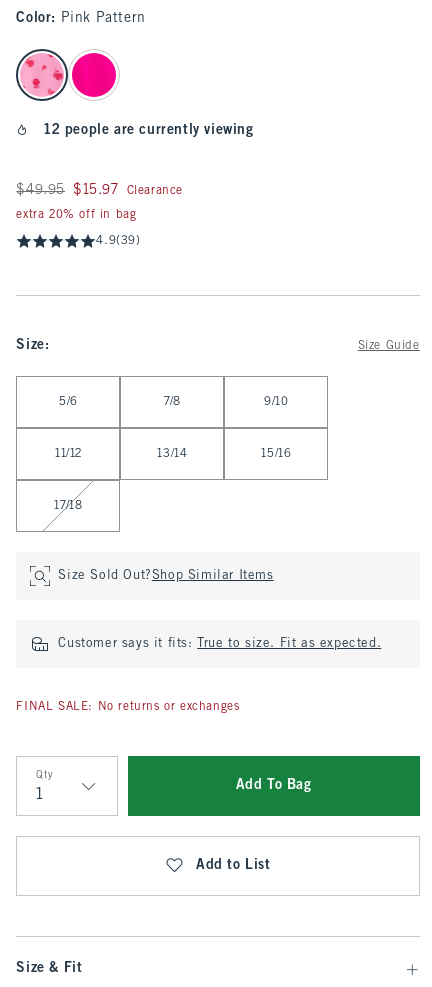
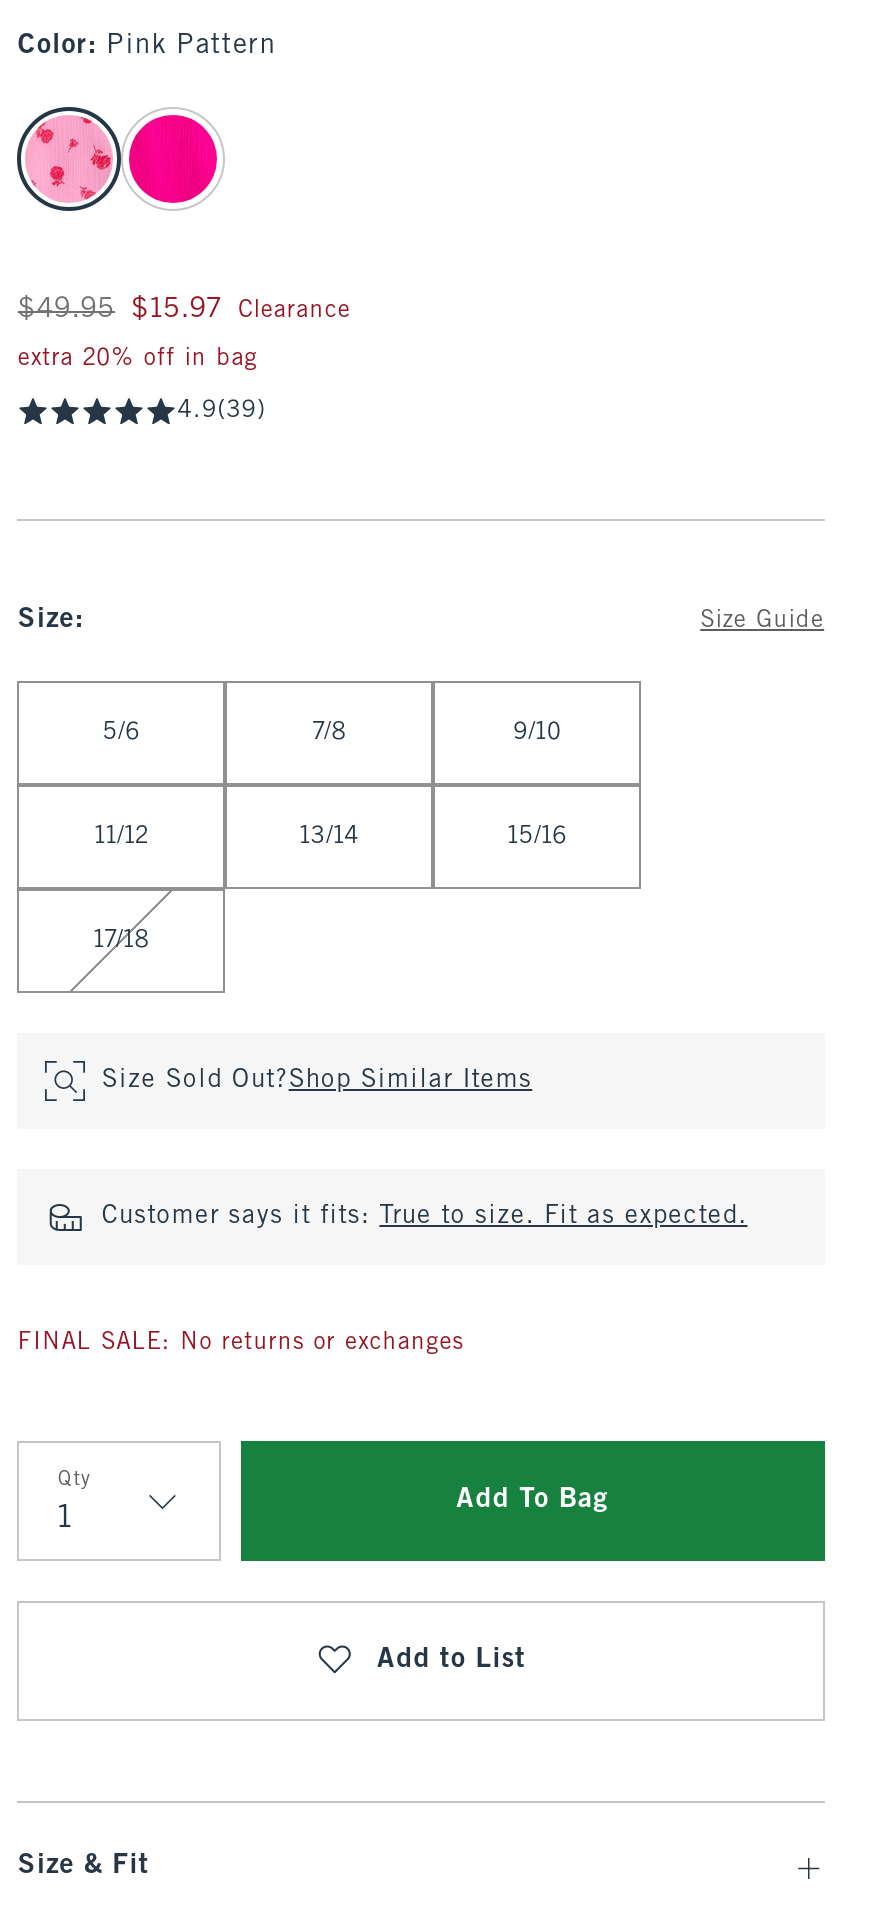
[44,124,254,137] 12 people are currently viewing -> none

